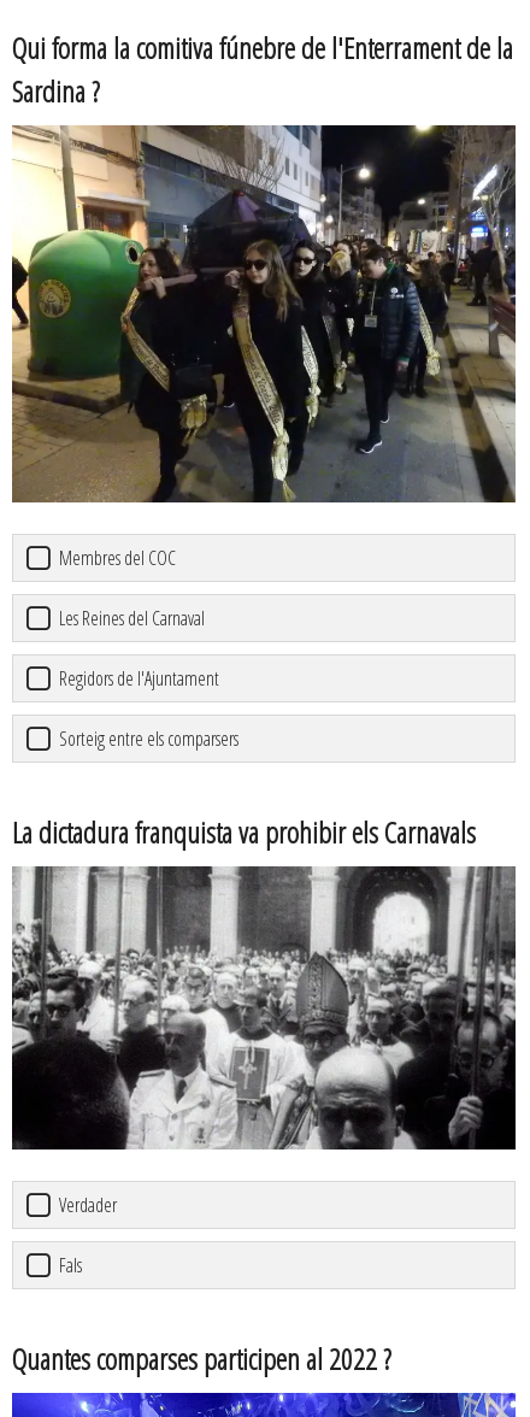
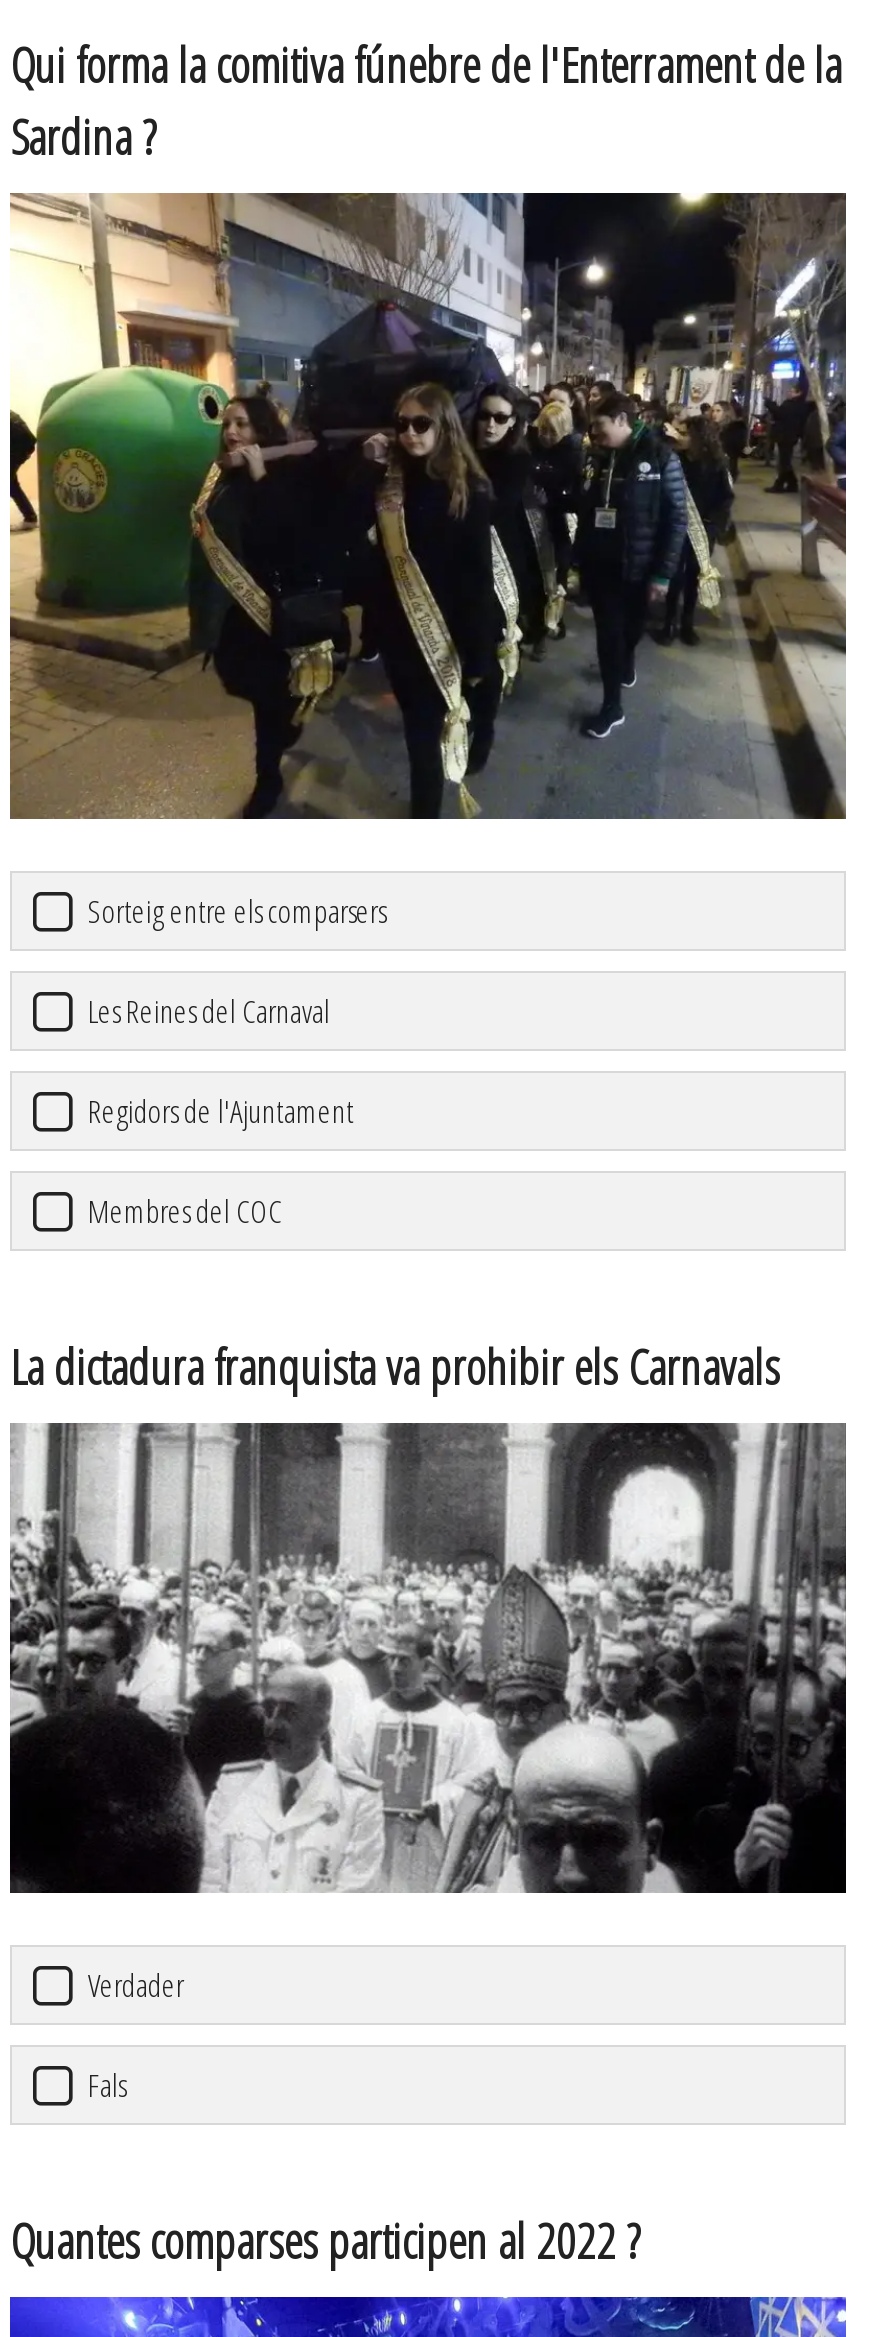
moved [59,545,176,571] -> [88,1189,282,1233]: Membres del COC
moved [59,725,238,752] -> [88,889,386,933]: Sorteig entre els comparsers

